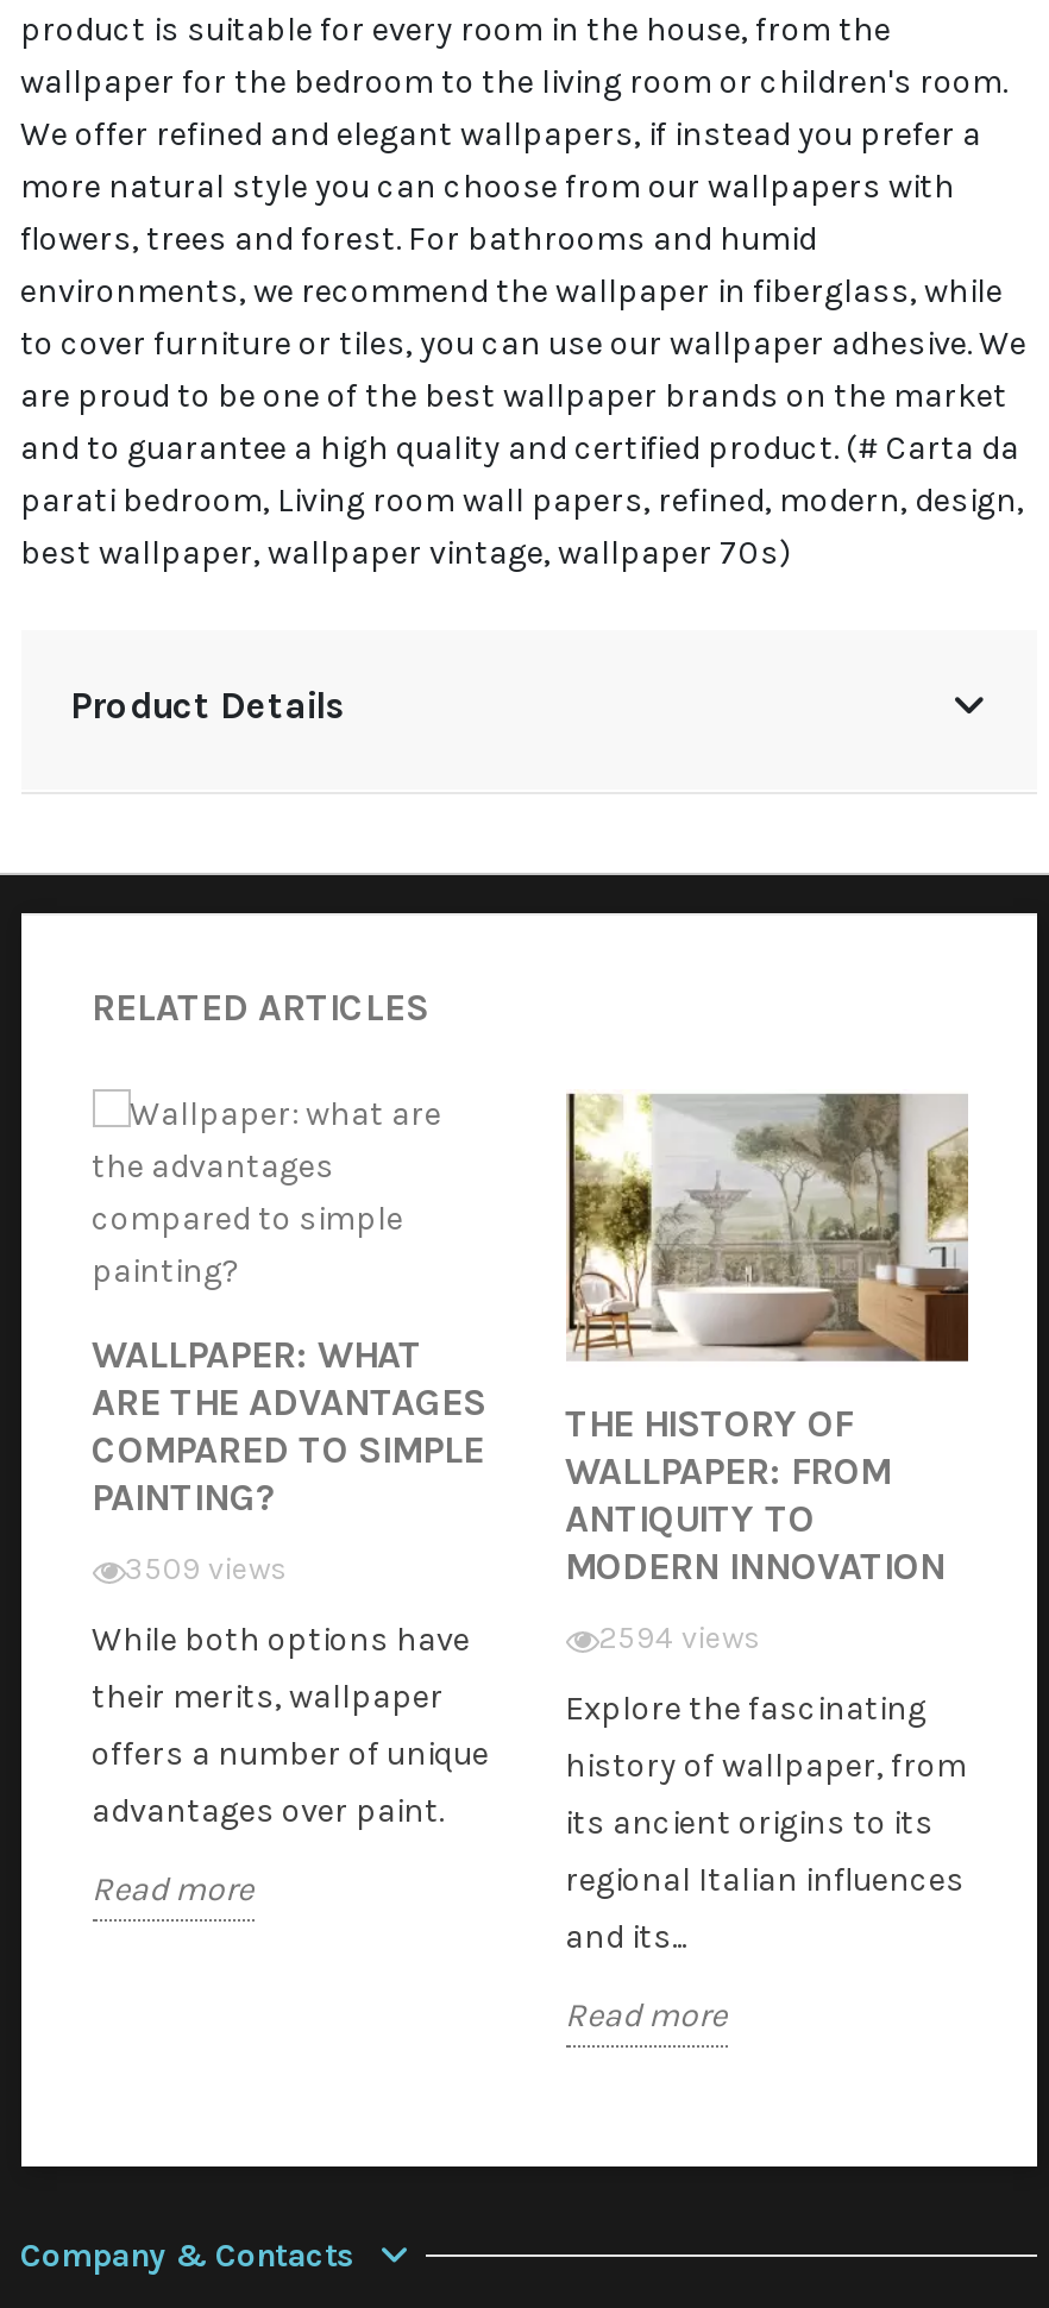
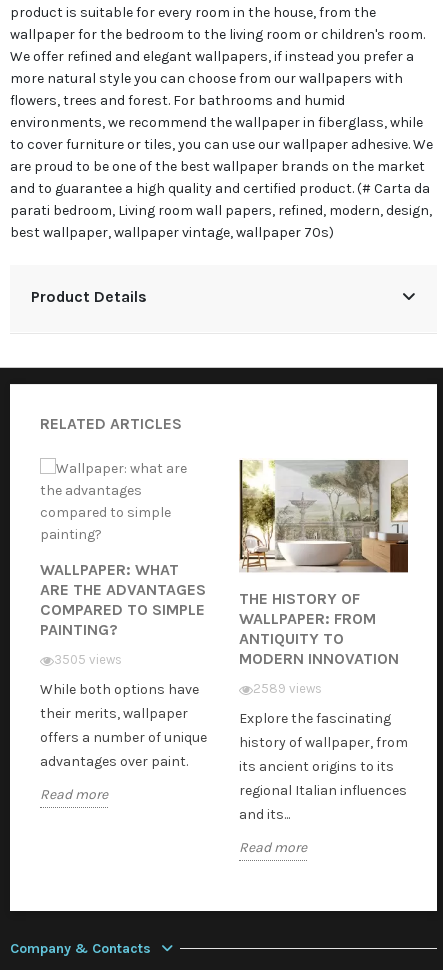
[125,1550,287,1586] 3509 views -> [53,652,121,667] 3505 views
[598,1619,760,1654] 2594 views -> [252,681,321,696] 2589 views

